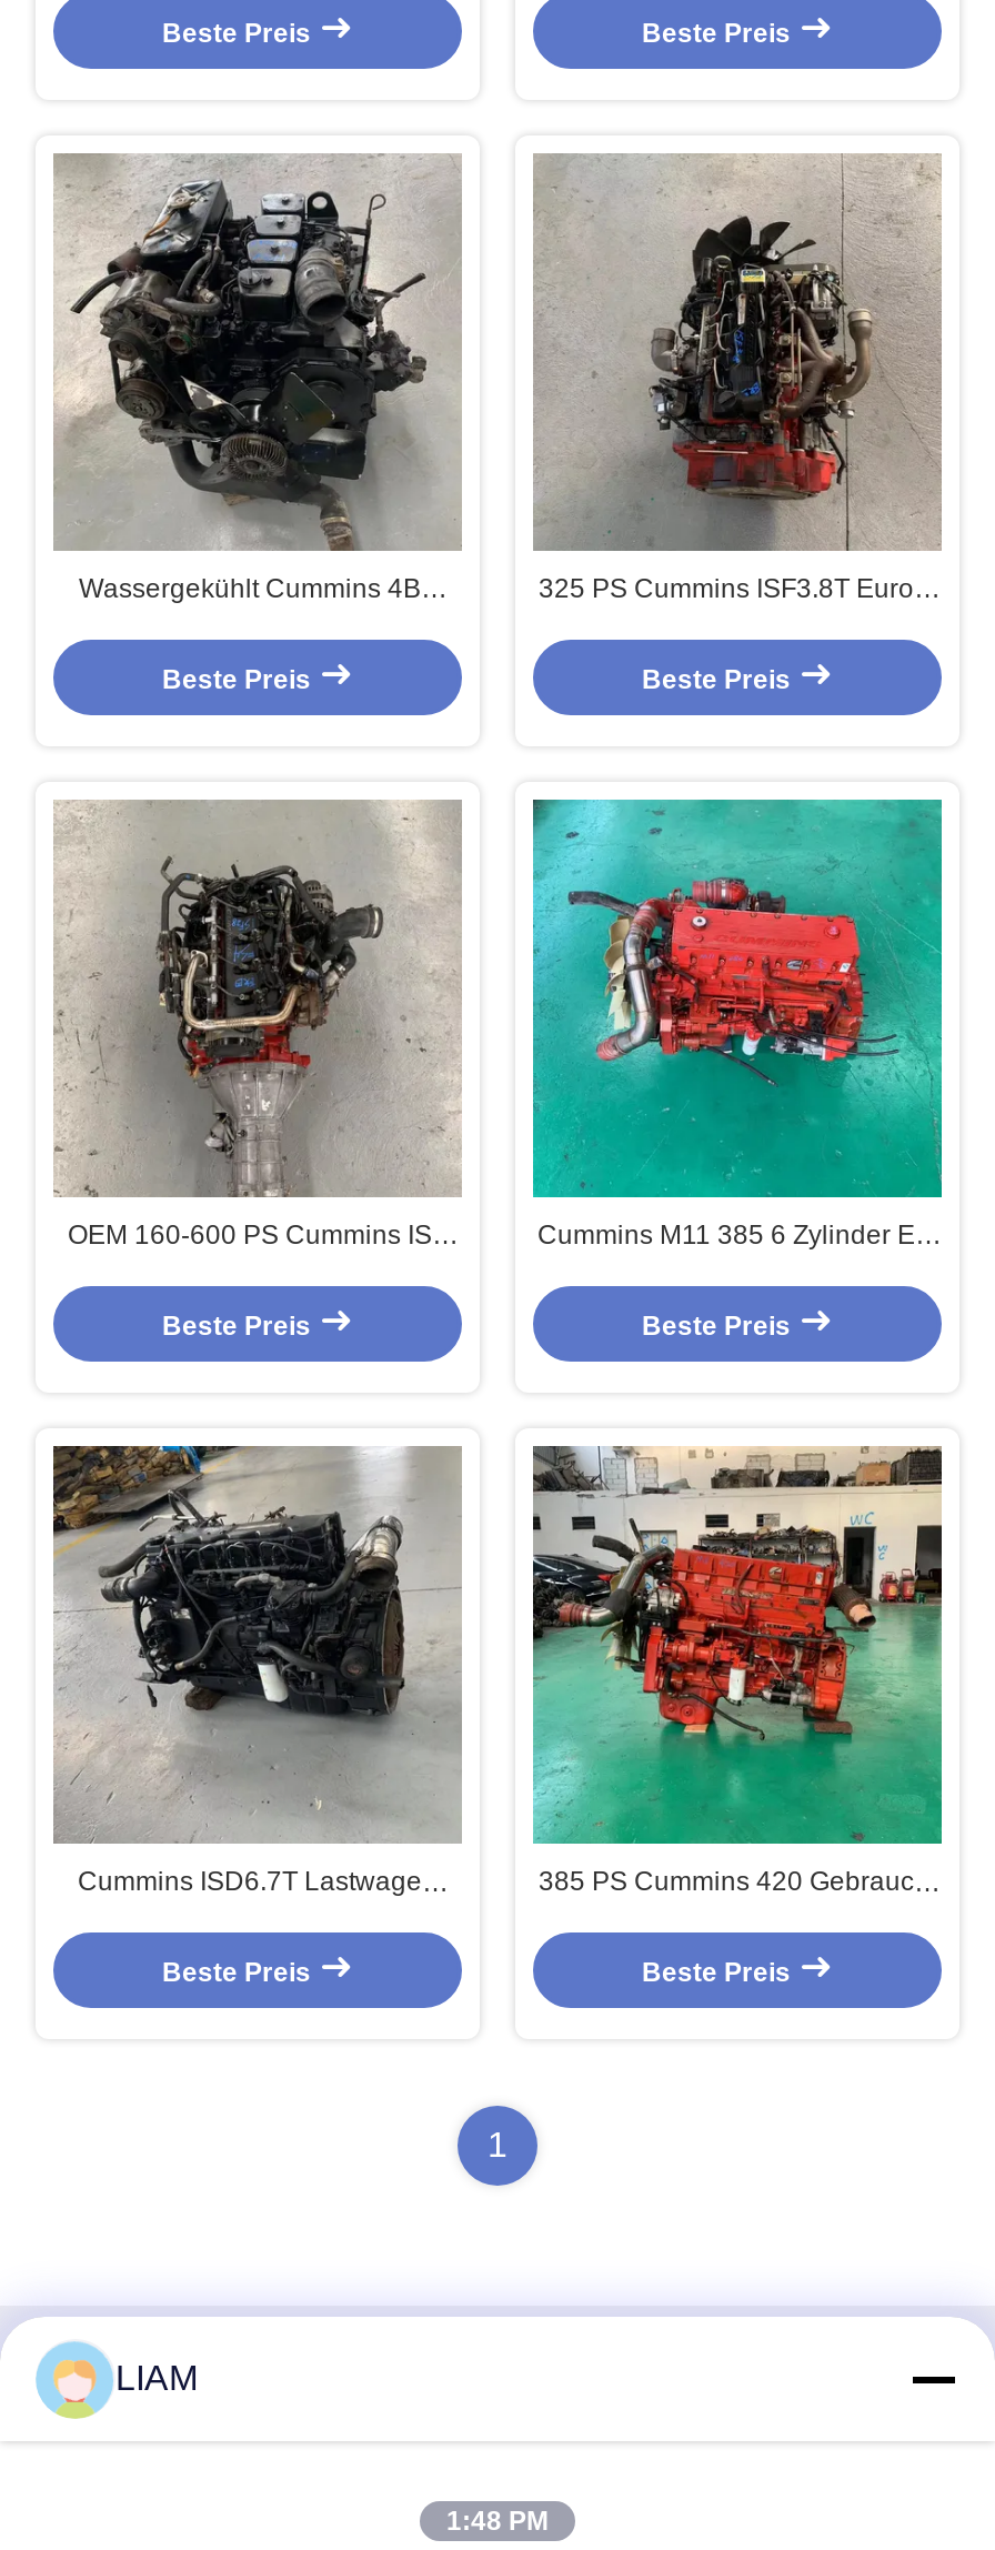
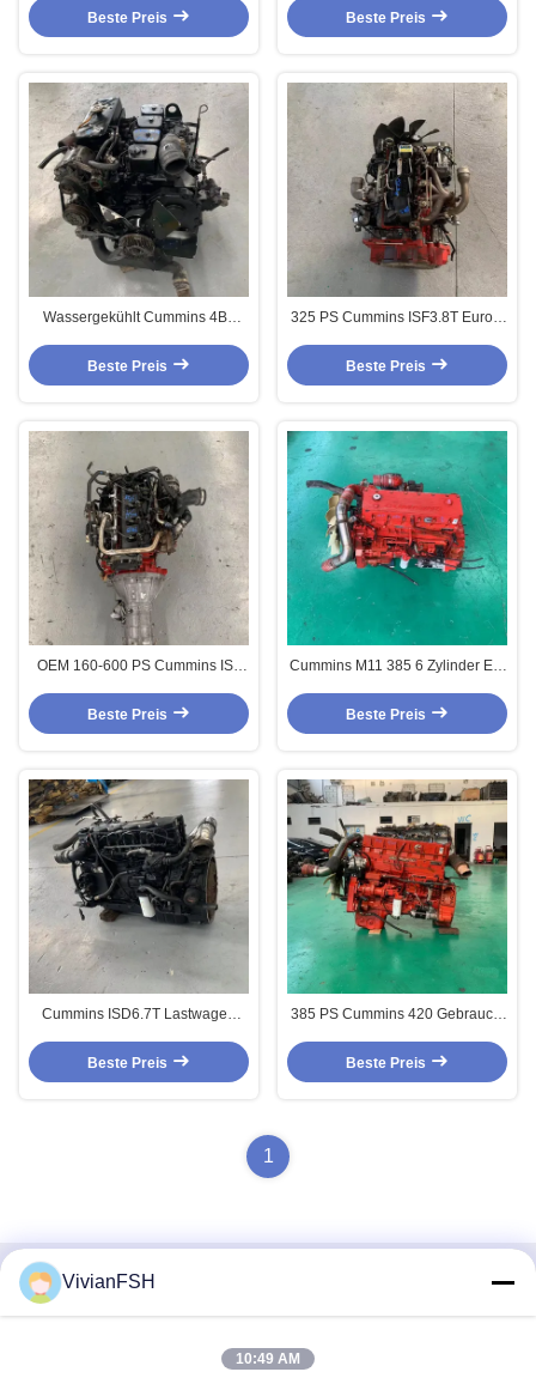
[115,2359,198,2397] LIAM -> [62,1271,156,1292] VivianFSH
[446,2506,549,2537] 1:48 PM -> [236,1350,300,1367] 10:49 AM

